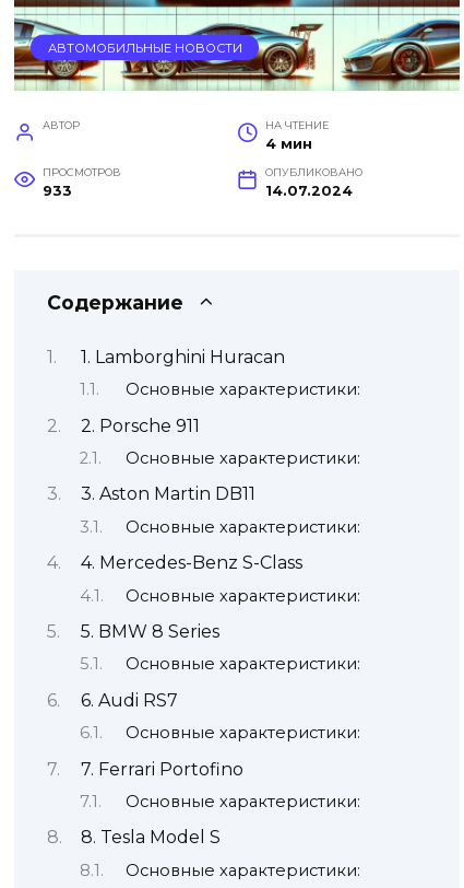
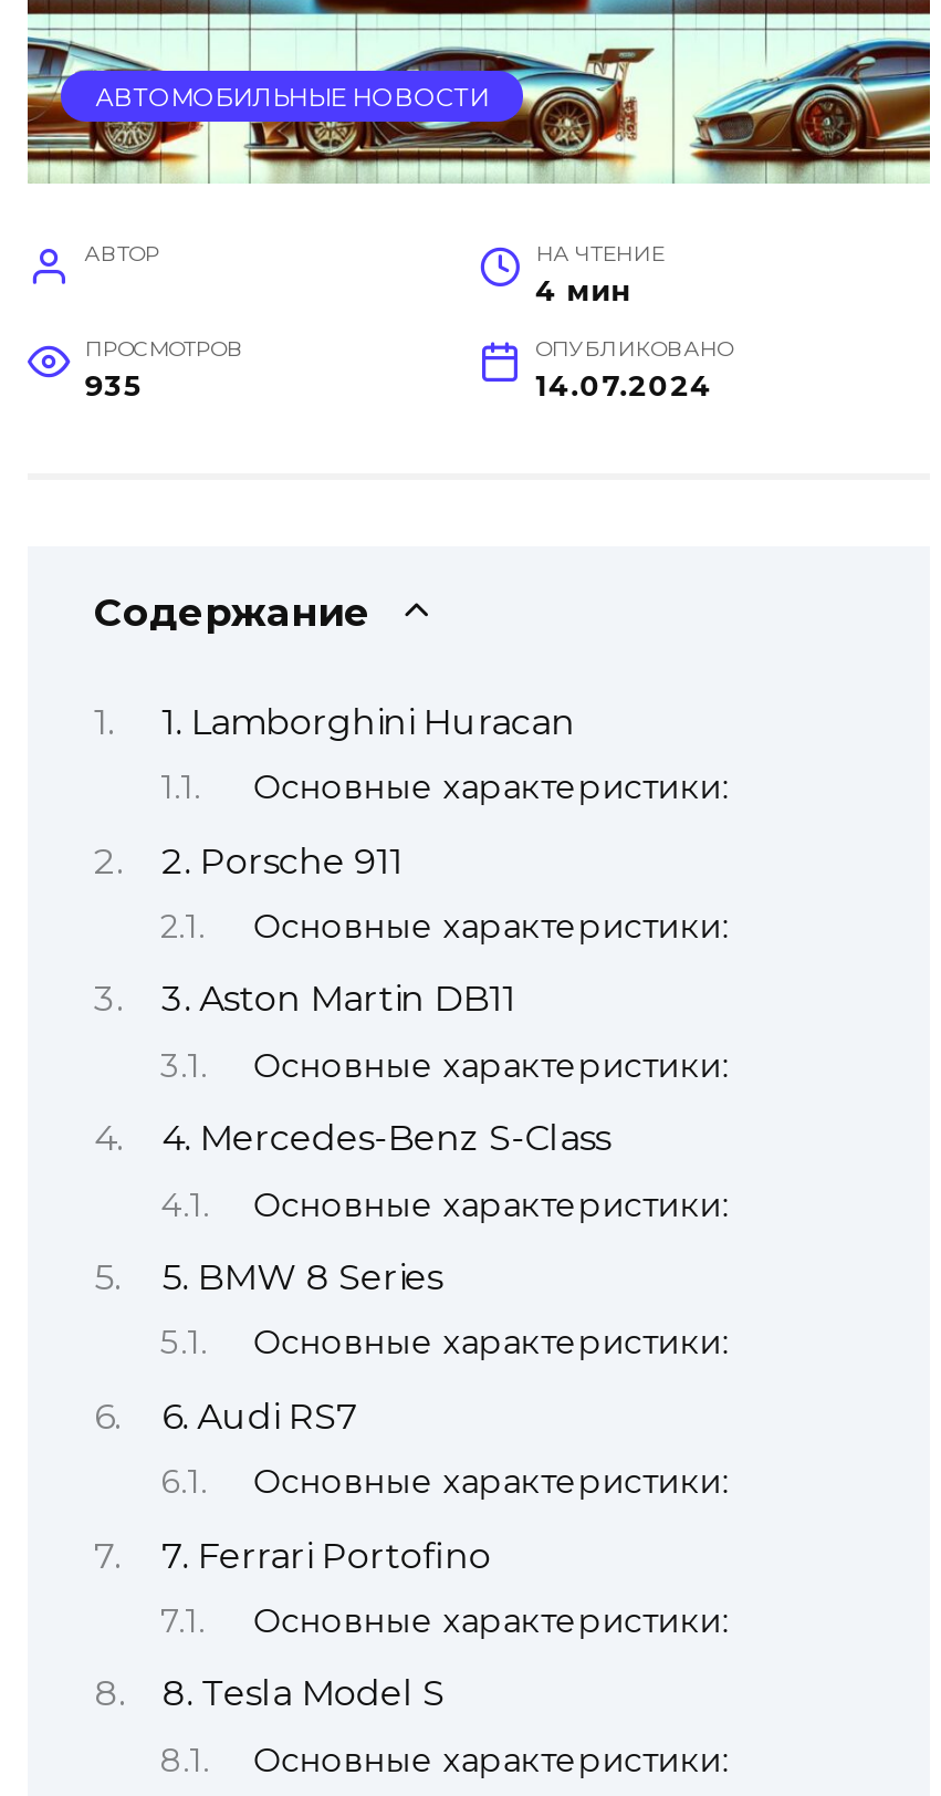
[42,183,72,199] 933 -> [84,370,142,403] 935

